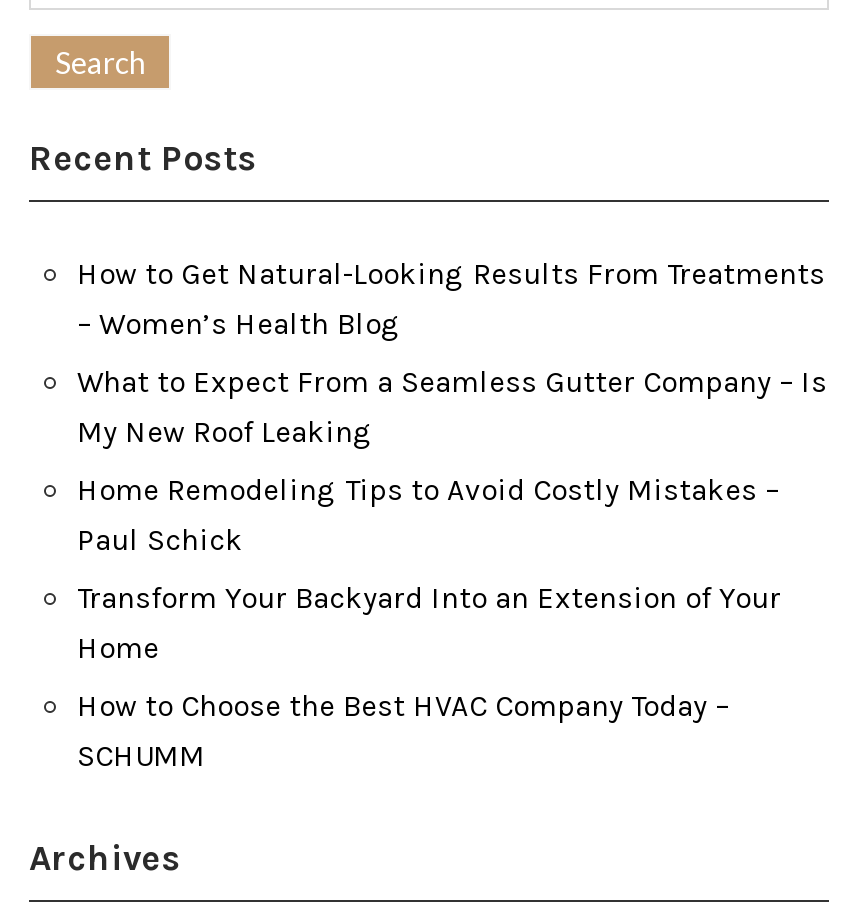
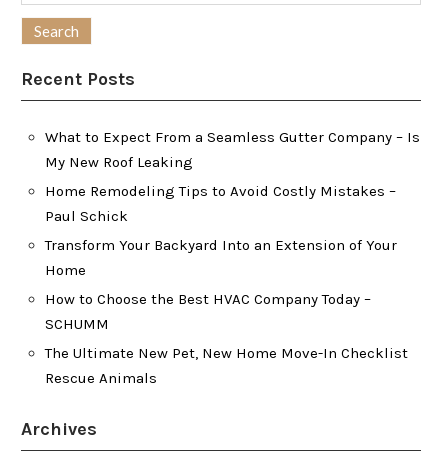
[77,256,825,342] How to Get Natural-Looking Results From Treatments | – Women’s Health Blog -> none
moved [77,364,827,774] -> [45,128,420,333]: What to Expect From a Seamless Gutter Company – Is | My New Roof Leaking | Home Remodeling Tips to Avoid Costly Mistakes – | Paul Schick | Transform Your Backyard Into an Extension of Your | Home | How to Choose the Best HVAC Company Today – | SCHUMM
none -> [45,344,408,387] The Ultimate New Pet, New Home Move-In Checklist | Rescue Animals

